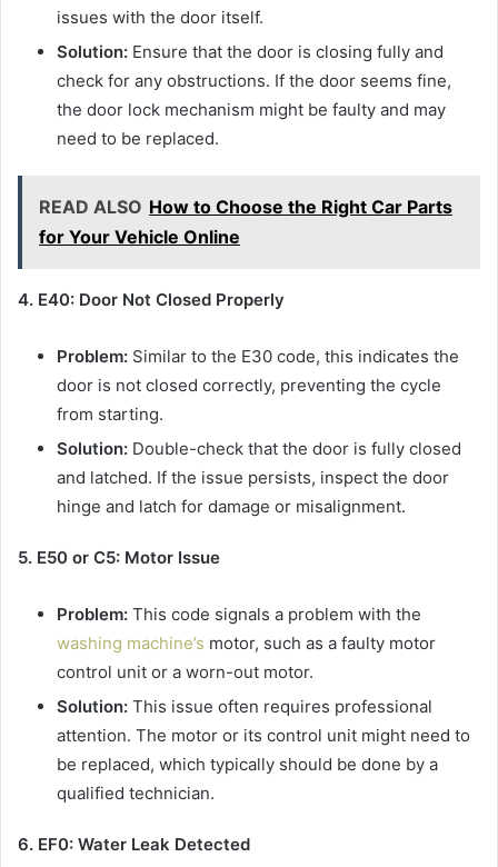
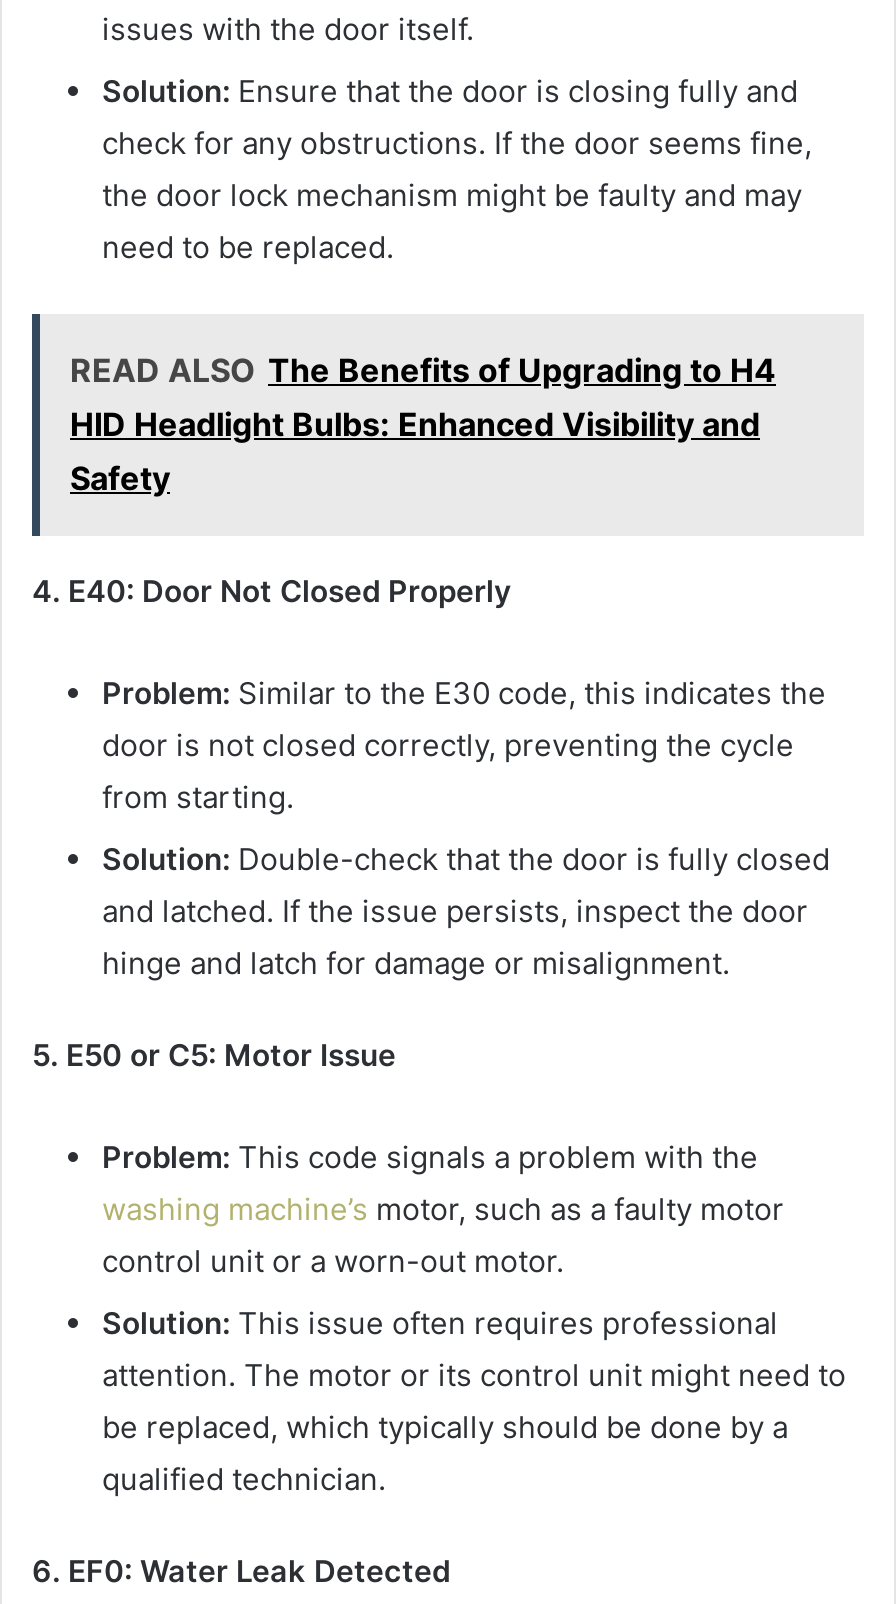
[39,195,452,247] READ ALSO How to Choose the Right Car Parts | for Your Vehicle Online -> [70,349,776,497] READ ALSO The Benefits of Upgrading to H4 | HID Headlight Bulbs: Enhanced Visibility and | Safety

